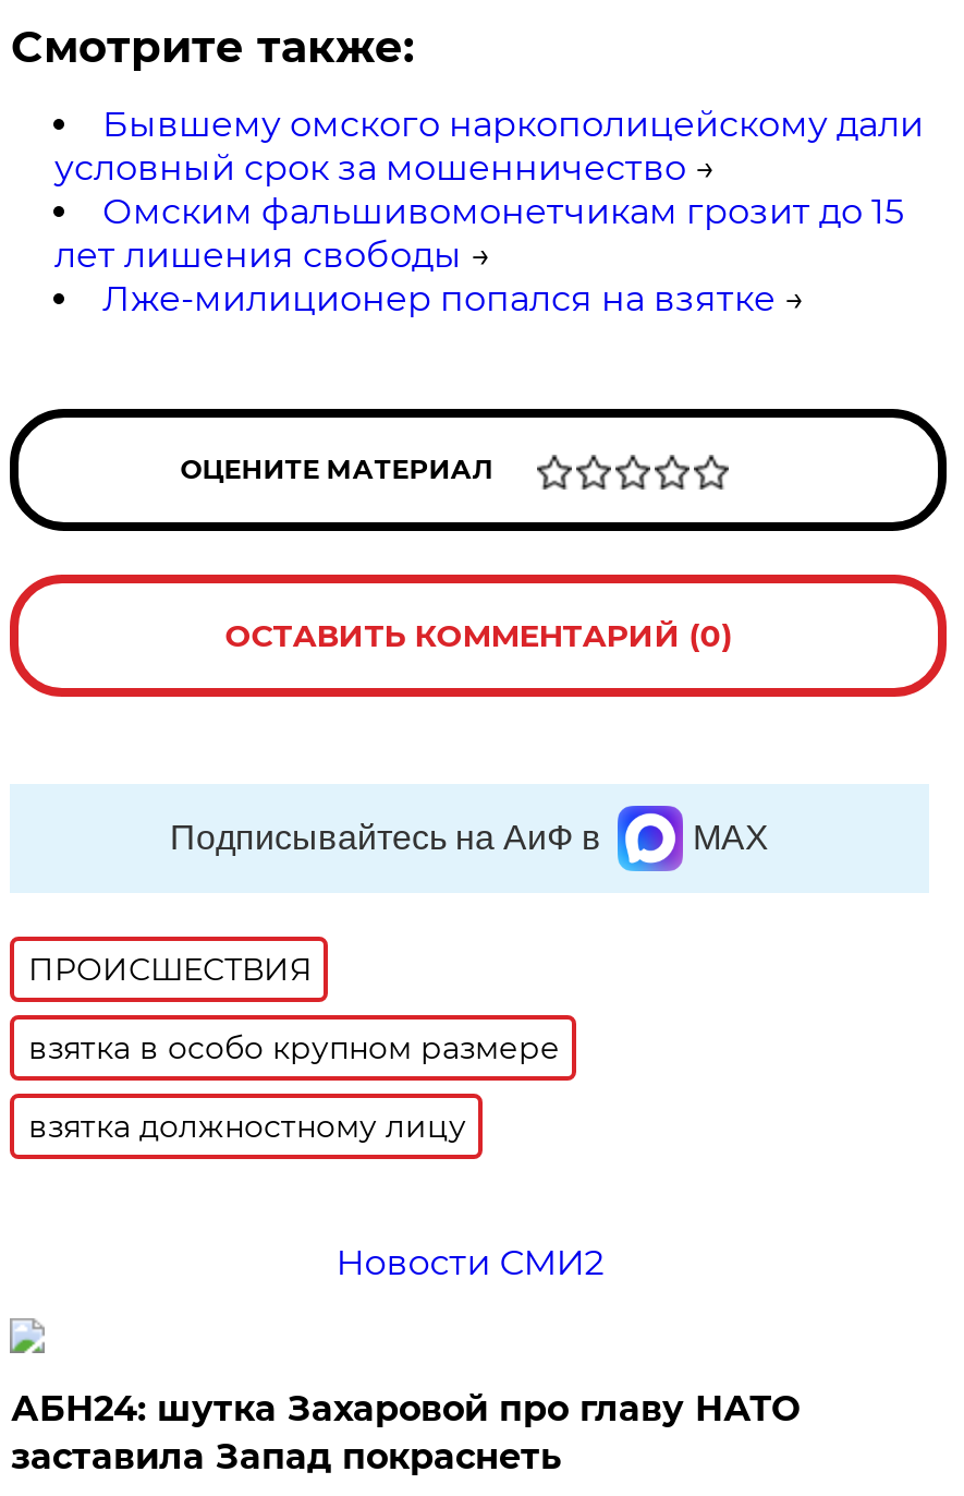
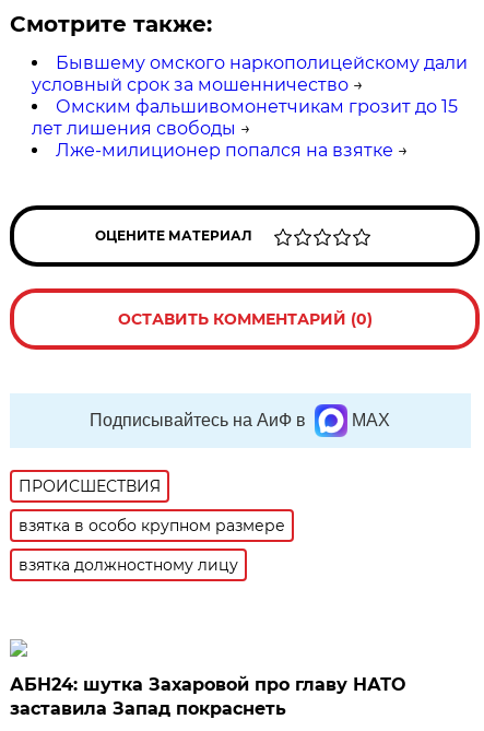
[336,1242,604,1283] Новости СМИ2 -> none

